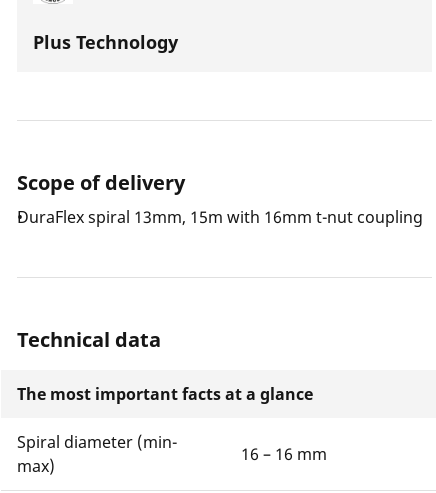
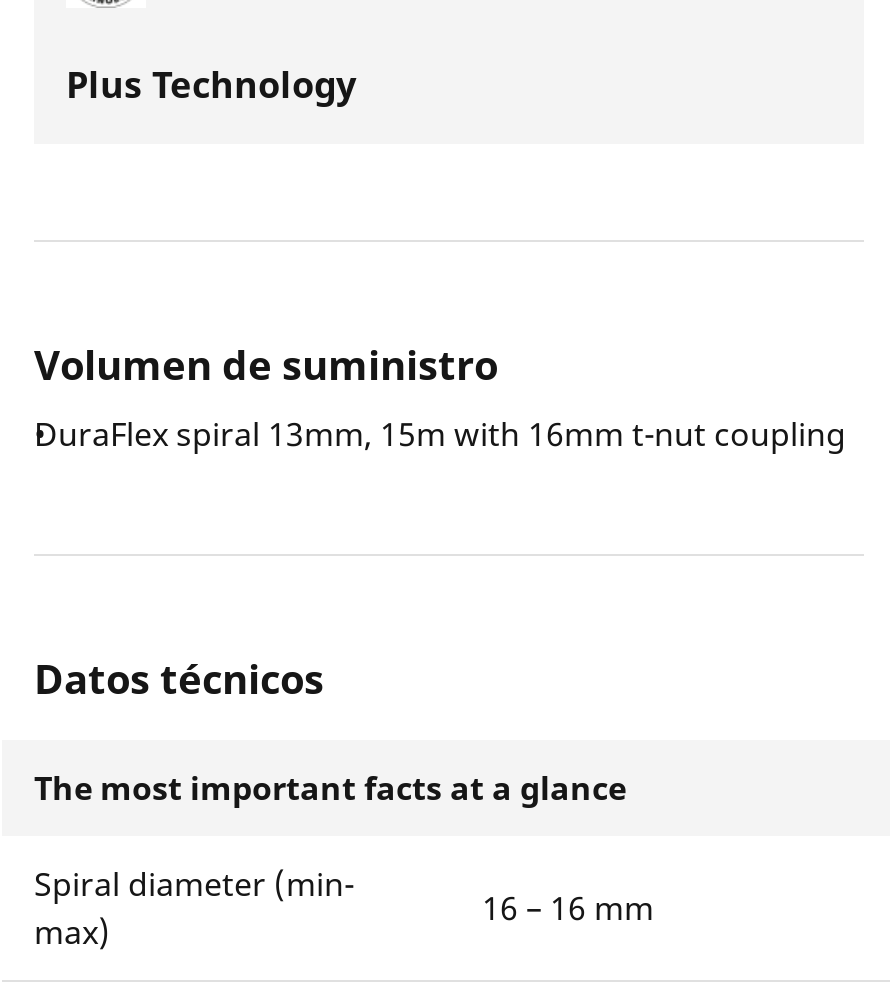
[17,169,185,196] Scope of delivery -> [34,338,498,392] Volumen de suministro
[17,326,161,353] Technical data -> [34,652,324,706] Datos técnicos

